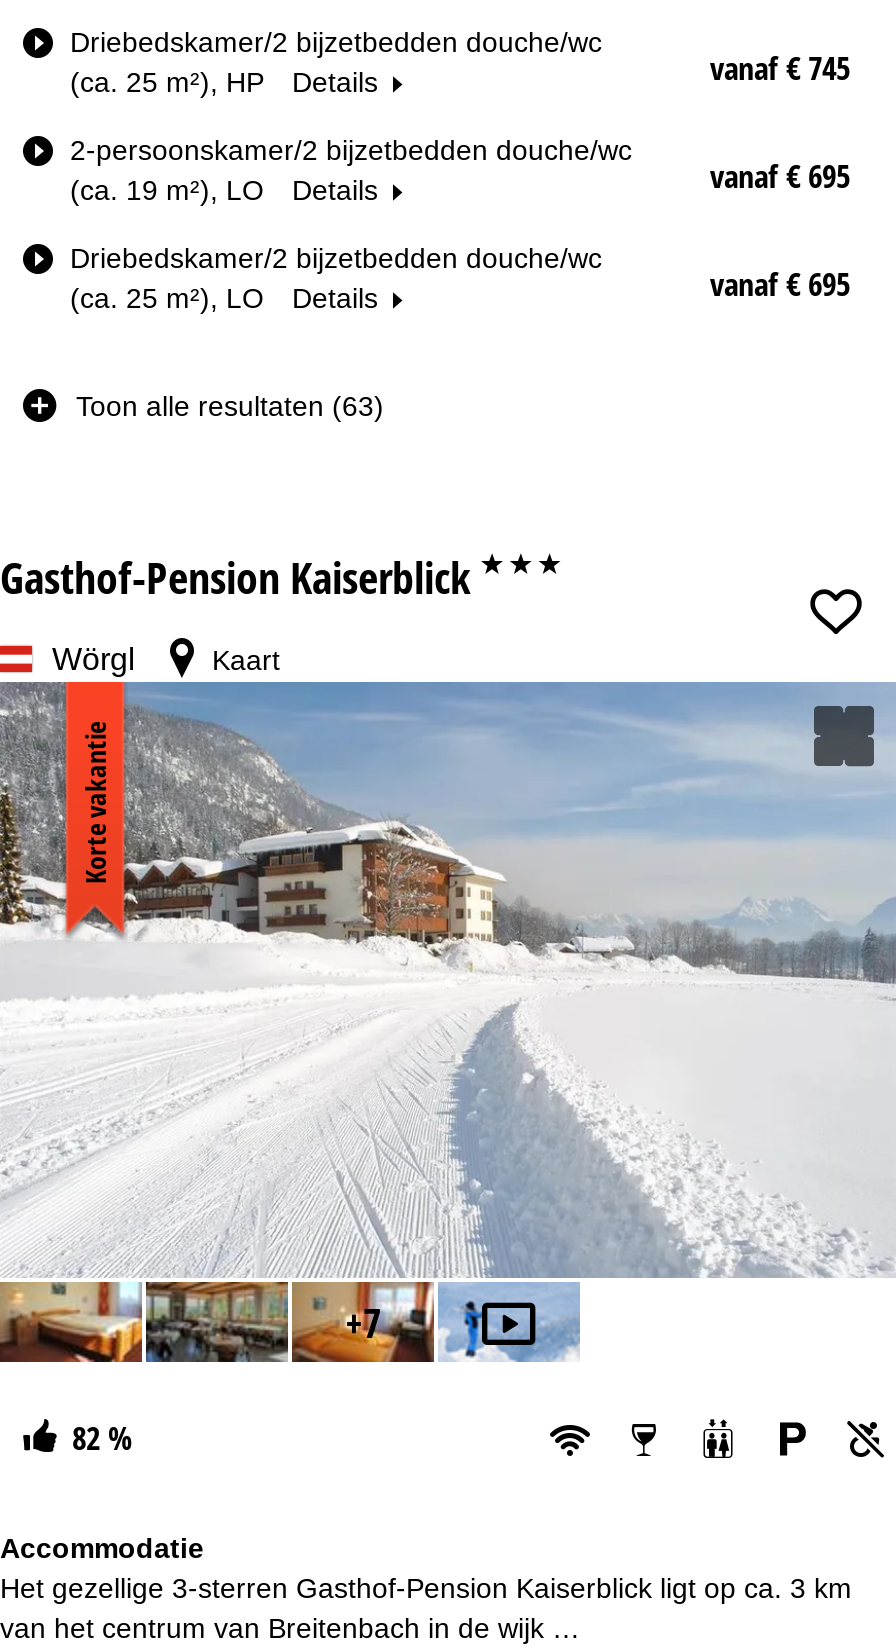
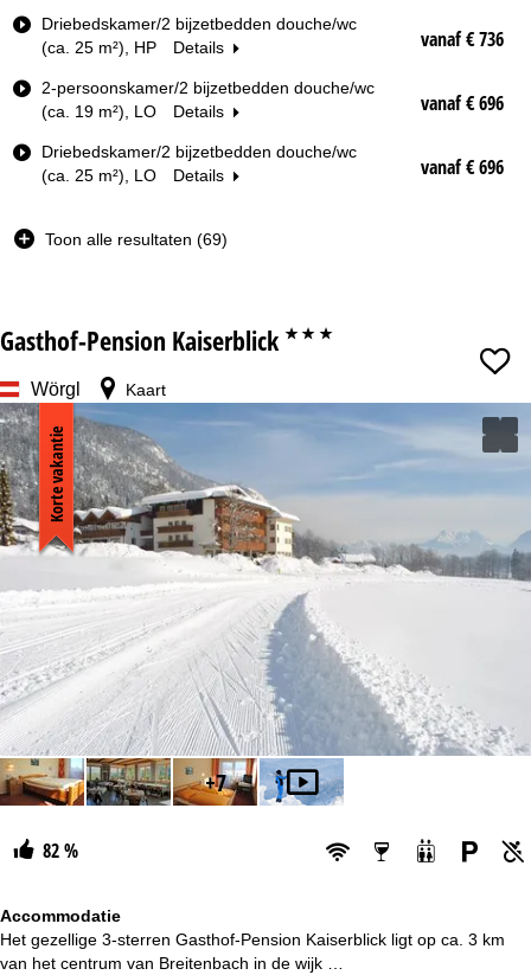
[710,45,850,89] vanaf € 745 -> [421,26,504,52] vanaf € 736
[710,153,850,197] vanaf € 695 -> [421,90,504,116] vanaf € 696
[710,261,850,305] vanaf € 695 -> [421,154,504,180] vanaf € 696
[76,389,384,421] Toon alle resultaten (63) -> [45,229,228,248] Toon alle resultaten (69)

